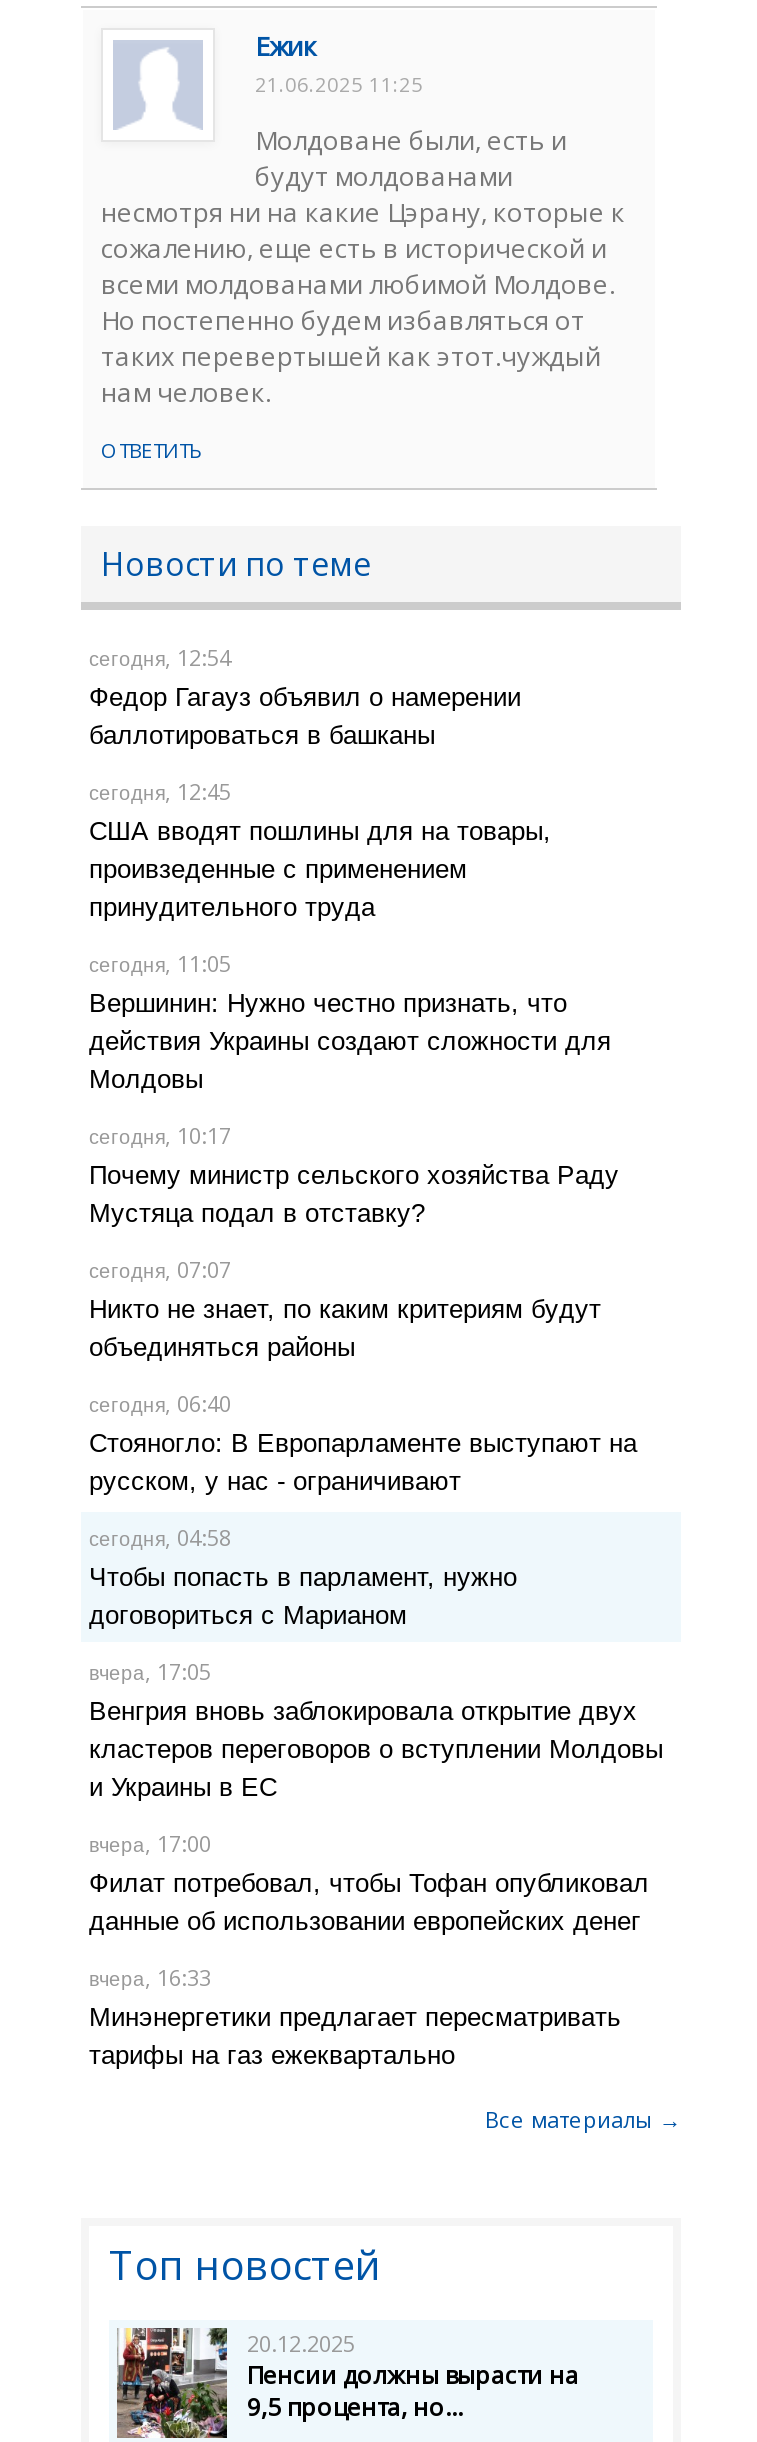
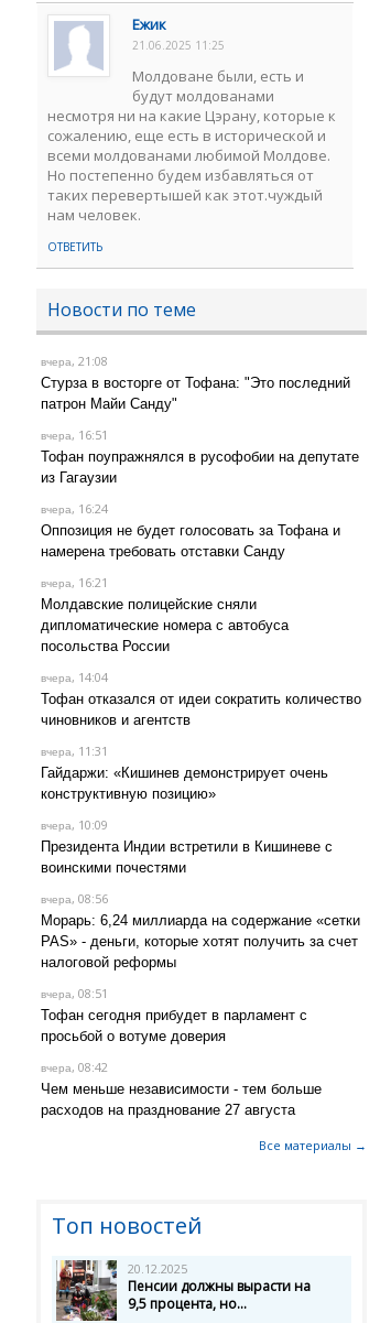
[89,641,521,749] сегодня, 12:54 | Федор Гагауз объявил о намерении | баллотироваться в башканы -> [41,352,350,412] вчера, 21:08 | Стурза в восторге от Тофана: "Это последний | патрон Майи Санду"
[89,775,551,921] сегодня, 12:45 | США вводят пошлины для на товары, | проивзеденные с применением | принудительного труда -> [41,426,359,485] вчера, 16:51 | Тофан поупражнялся в русофобии на депутате | из Гагаузии
[89,947,611,1093] сегодня, 11:05 | Вершинин: Нужно честно признать, что | действия Украины создают сложности для | Молдовы -> [41,500,340,559] вчера, 16:24 | Оппозиция не будет голосовать за Тофана и | намерена требовать отставки Санду
[89,1119,619,1227] сегодня, 10:17 | Почему министр сельского хозяйства Раду | Мустяца подал в отставку? -> [41,573,289,654] вчера, 16:21 | Молдавские полицейские сняли | дипломатические номера с автобуса | посольства России
[89,1253,601,1361] сегодня, 07:07 | Никто не знает, по каким критериям будут | объединяться районы -> [41,668,361,728] вчера, 14:04 | Тофан отказался от идеи сократить количество | чиновников и агентств
[89,1387,637,1495] сегодня, 06:40 | Стояногло: В Европарламенте выступают на | русском, у нас - ограничивают -> [41,742,328,802] вчера, 11:31 | Гайдаржи: «Кишинев демонстрирует очень | конструктивную позицию»
[89,1521,517,1629] сегодня, 04:58 | Чтобы попасть в парламент, нужно | договориться с Марианом -> [41,816,333,875] вчера, 10:09 | Президента Индии встретили в Кишиневе с | воинскими почестями
[89,1655,663,1801] вчера, 17:05 | Венгрия вновь заблокировала открытие двух | кластеров переговоров о вступлении Молдовы | и Украины в ЕС -> [41,890,360,970] вчера, 08:56 | Морарь: 6,24 миллиарда на содержание «сетки | PAS» - деньги, которые хотят получить за счет | налоговой реформы
[89,1827,649,1935] вчера, 17:00 | Филат потребовал, чтобы Тофан опубликовал | данные об использовании европейских денег -> [41,984,307,1044] вчера, 08:51 | Тофан сегодня прибудет в парламент с | просьбой о вотуме доверия
[89,1961,621,2069] вчера, 16:33 | Минэнергетики предлагает пересматривать | тарифы на газ ежеквартально -> [41,1058,322,1118] вчера, 08:42 | Чем меньше независимости - тем больше | расходов на празднование 27 августа

